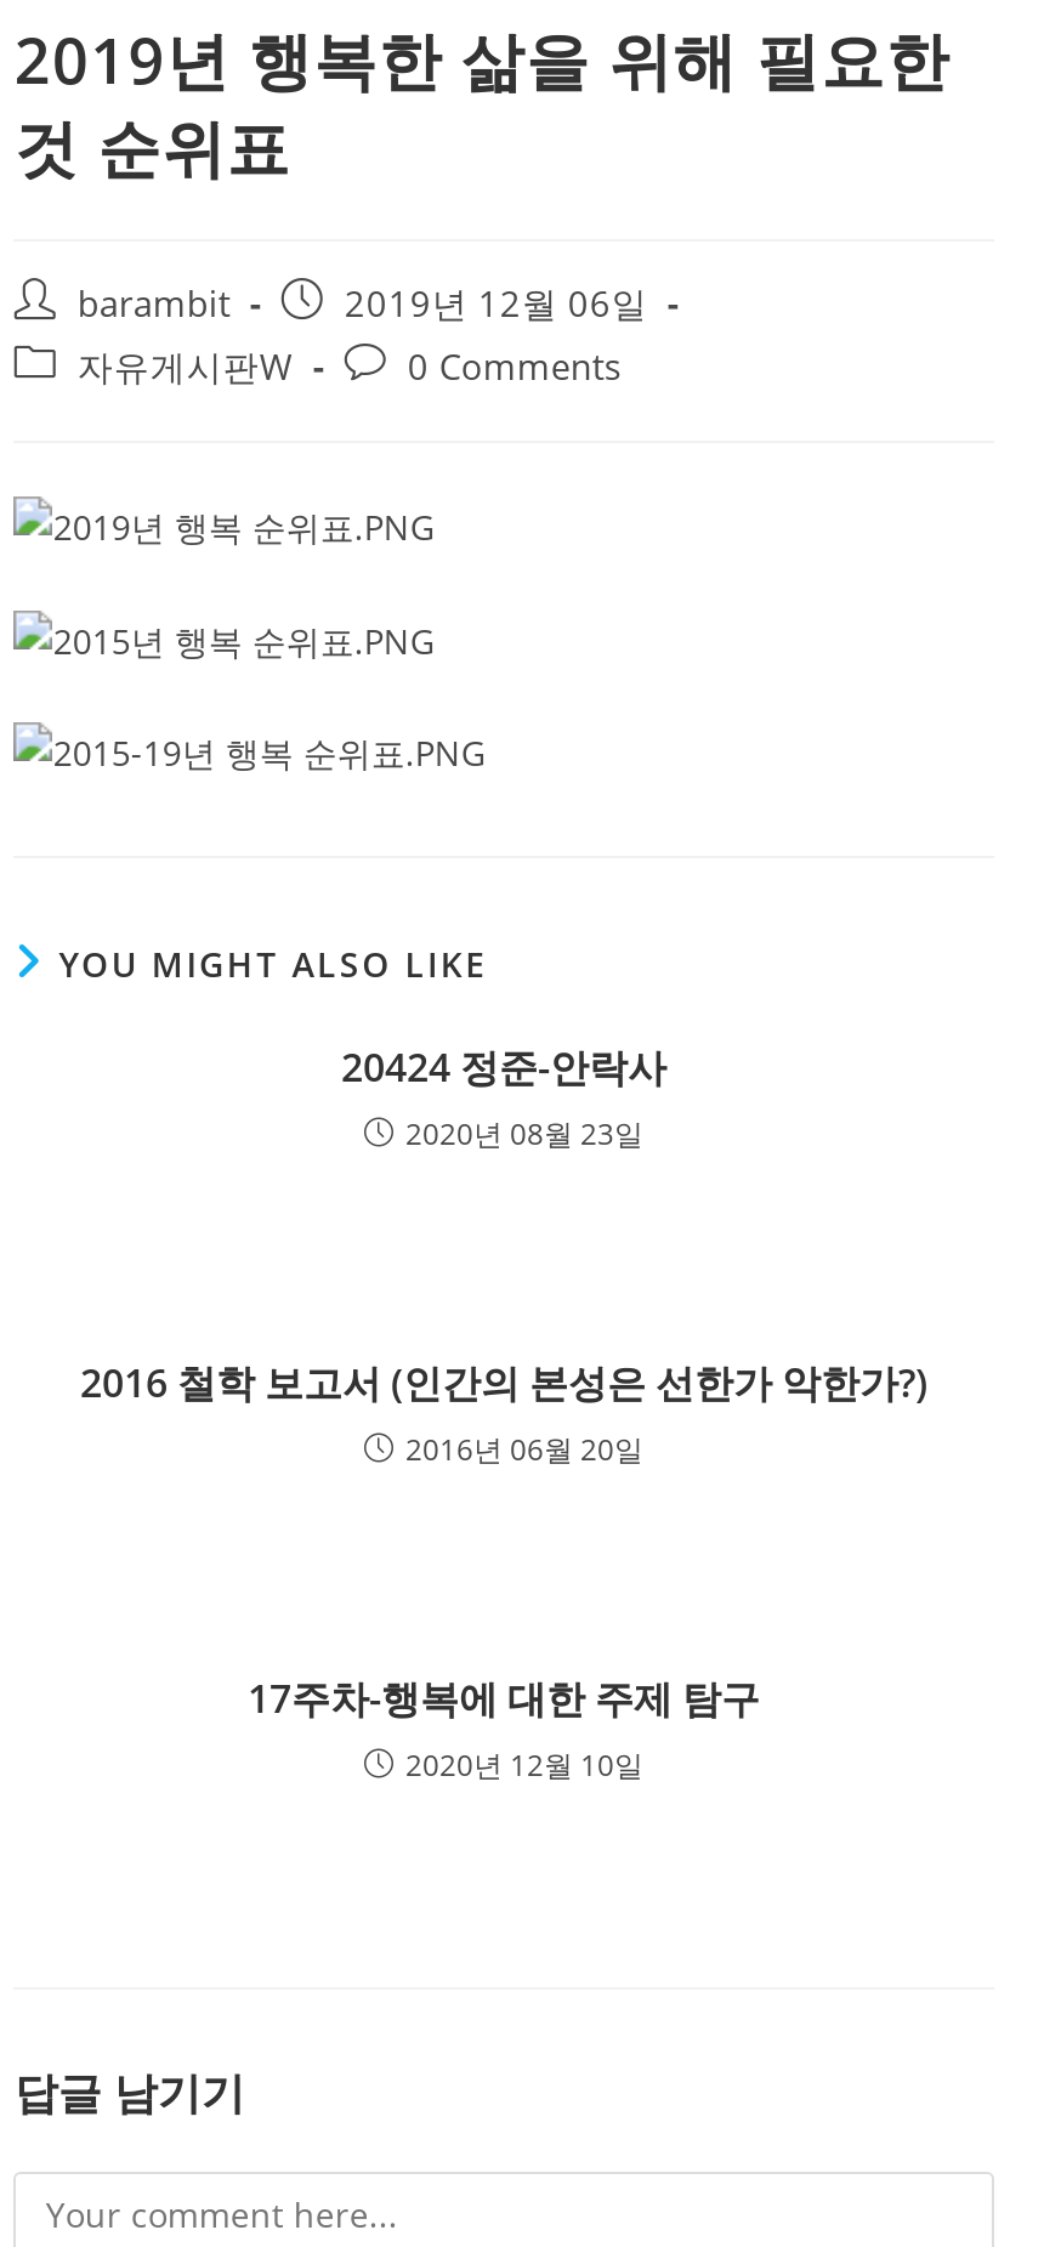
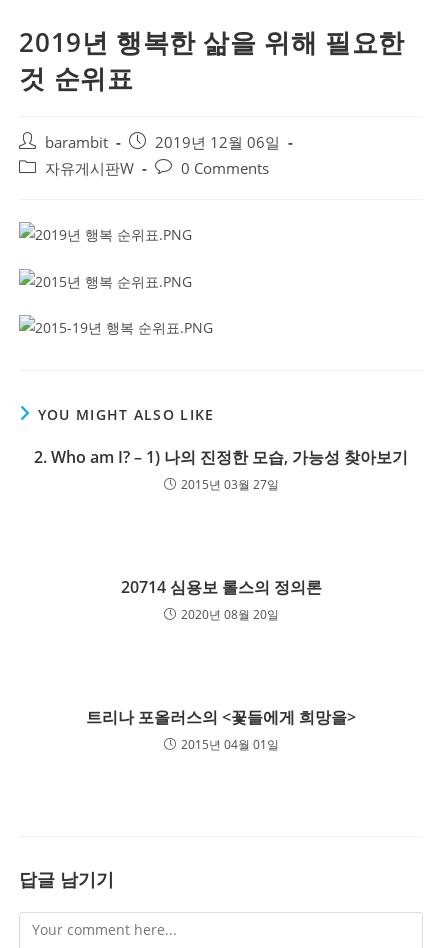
[341,1041,666,1155] 20424 정준-안락사 | 2020년 08월 23일 -> [34,446,408,493] 2. Who am I? – 1) 나의 진정한 모습, 가능성 찾아보기 | 2015년 03월 27일
[80,1356,927,1471] 2016 철학 보고서 (인간의 본성은 선한가 악한가?) | 2016년 06월 20일 -> [120,576,321,623] 20714 심용보 롤스의 정의론 | 2020년 08월 20일
[248,1672,760,1786] 17주차-행복에 대한 주제 탐구 | 2020년 12월 10일 -> [86,706,356,753] 트리나 포올러스의 <꽃들에게 희망을> | 2015년 04월 01일

